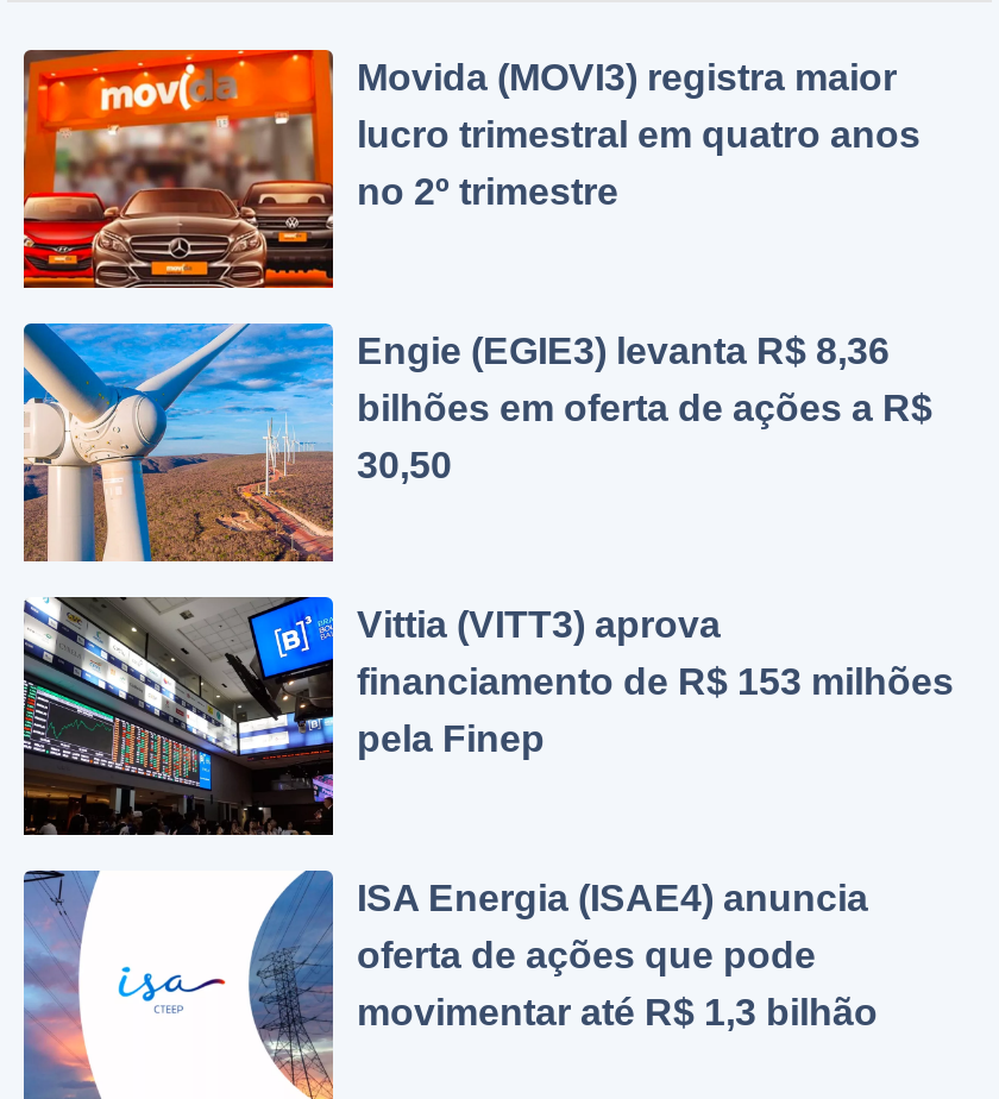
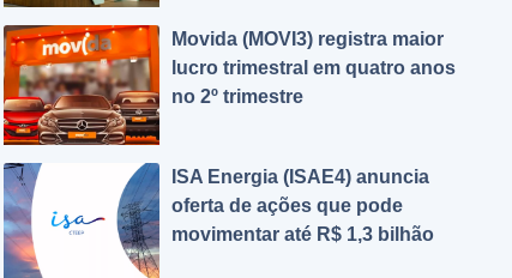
[24,321,932,564] [image] | Engie (EGIE3) levanta R$ 8,36 | bilhões em oferta de ações a R$ | 30,50 -> none
[21,595,954,837] [image] | Vittia (VITT3) aprova | financiamento de R$ 153 milhões | pela Finep -> none

